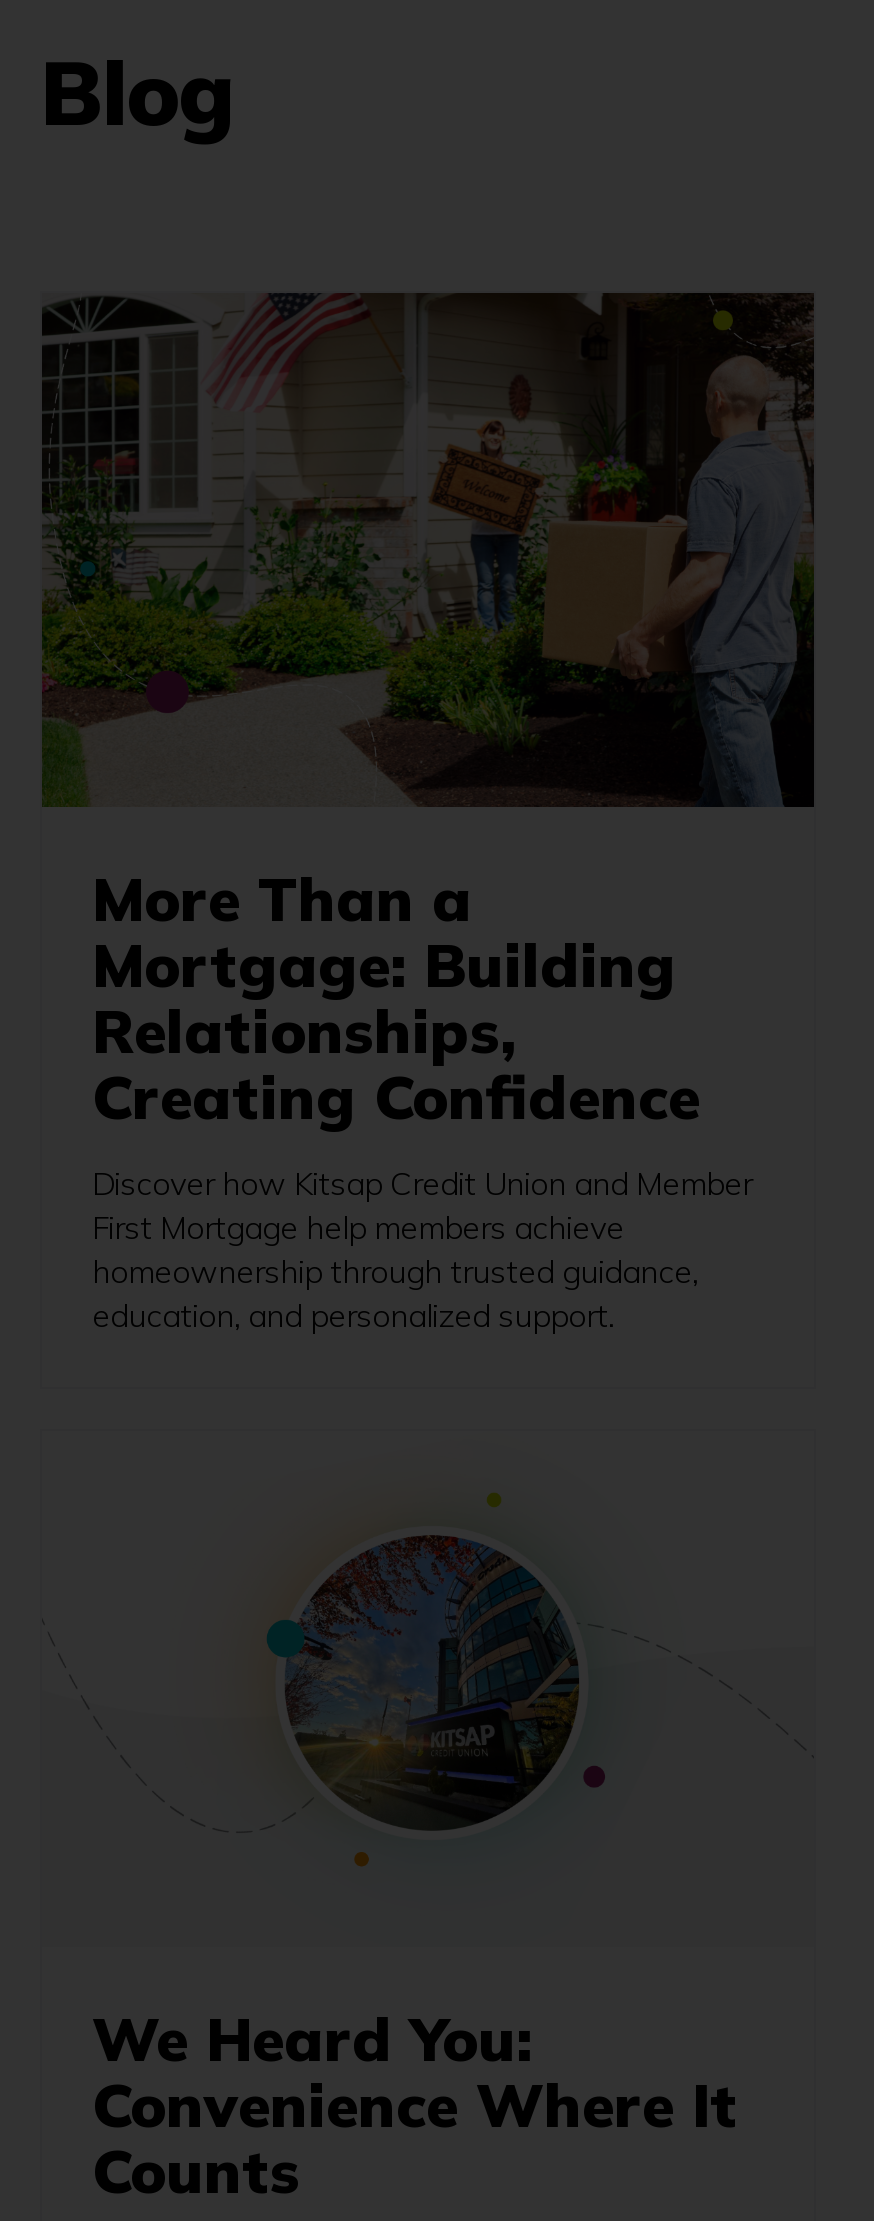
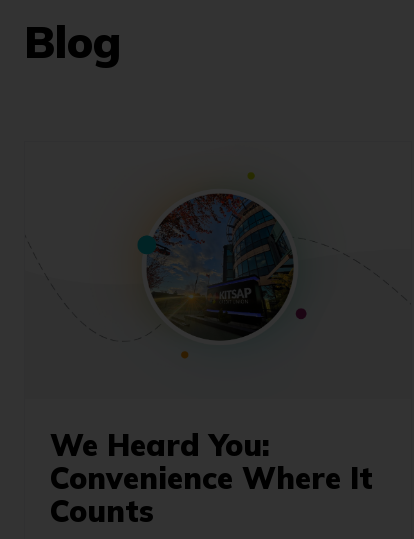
[40,291,816,1336] [image] | More Than a | Mortgage: Building | Relationships, | Creating Confidence | Discover how Kitsap Credit Union and Member | First Mortgage help members achieve | homeownership through trusted guidance, | education, and personalized support. -> none

